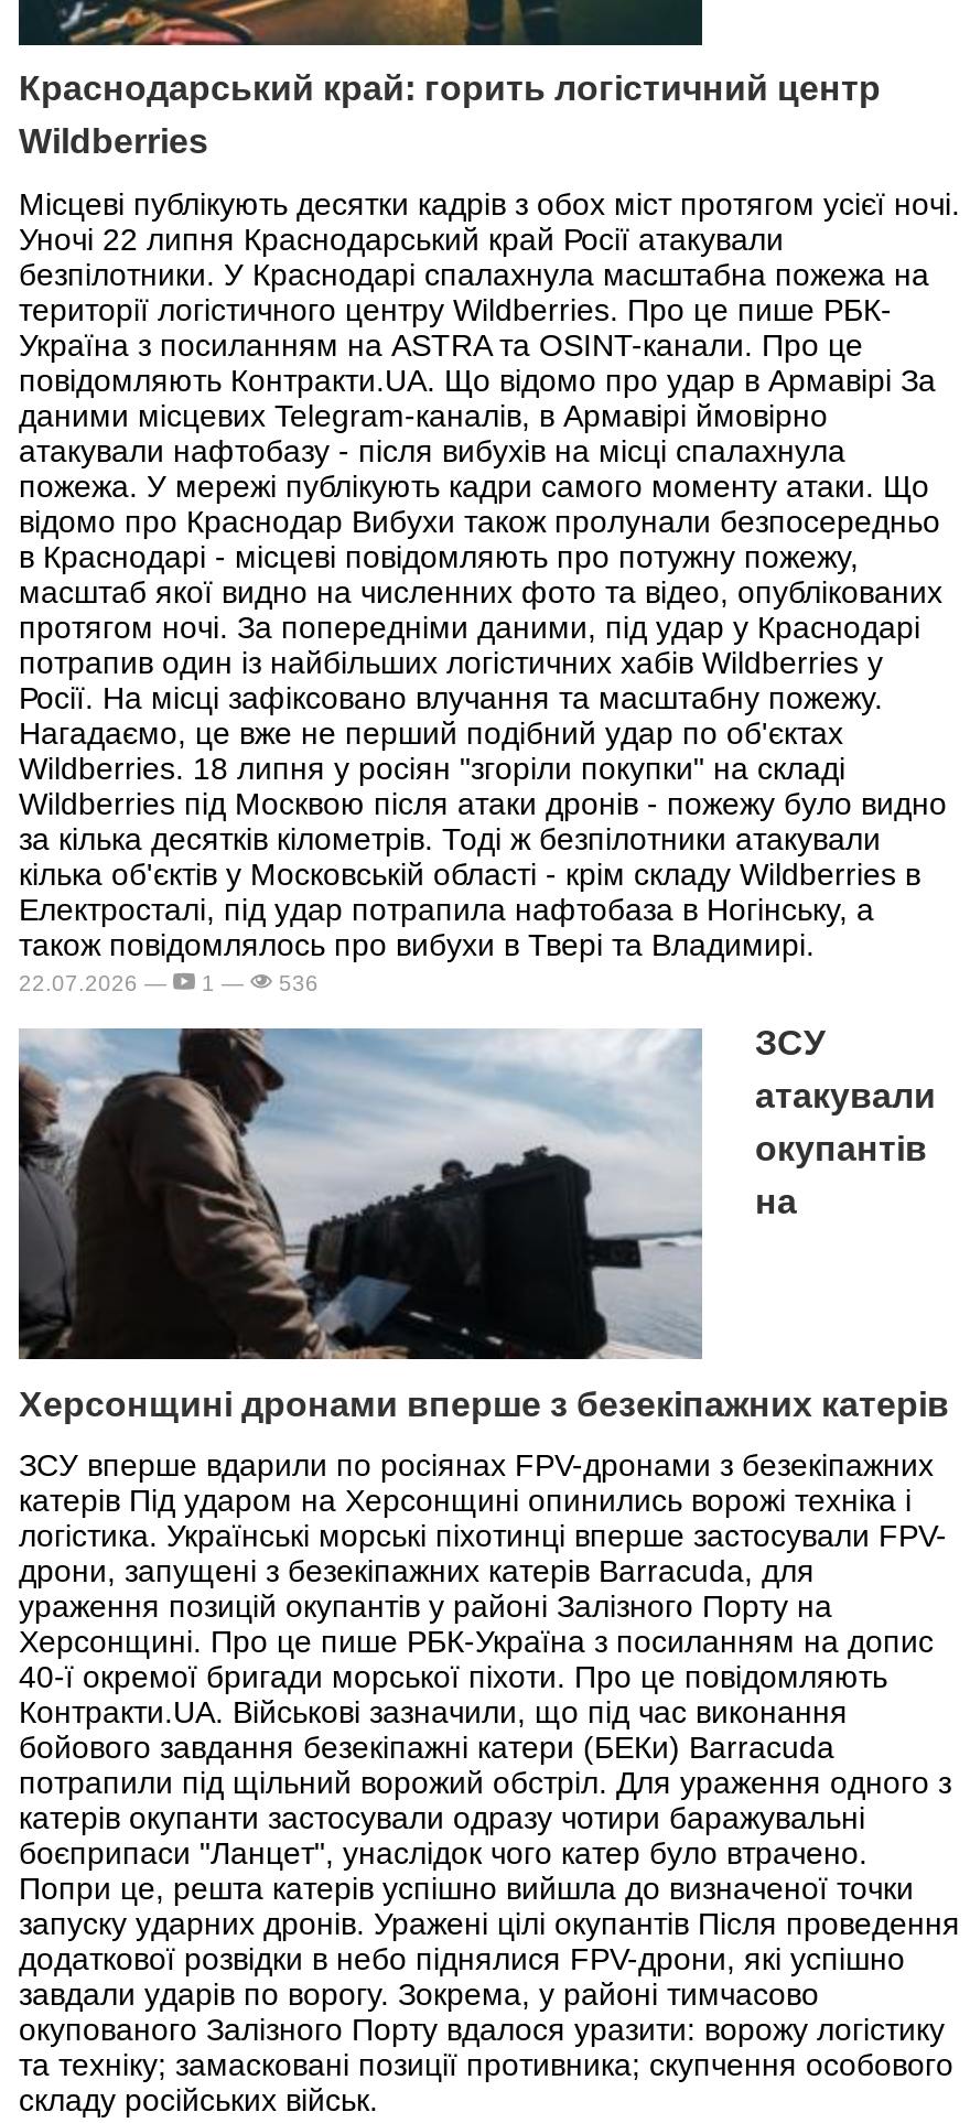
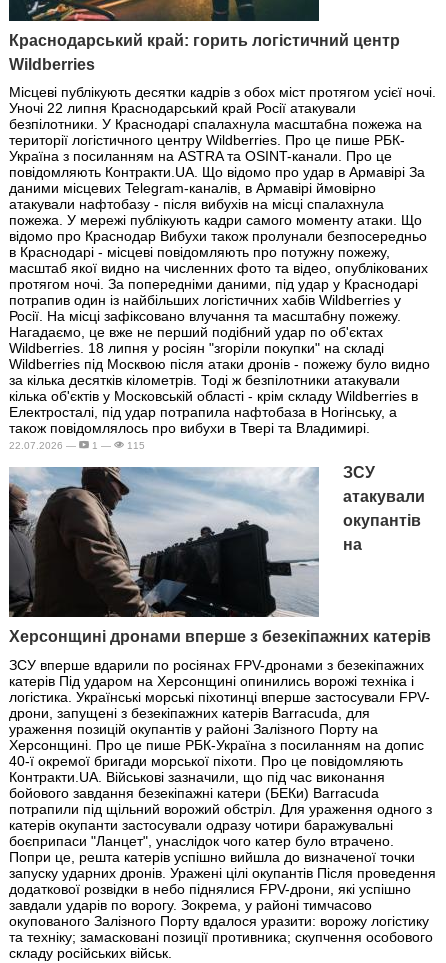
[19,971,319,995] 22.07.2026 — 1 — 536 -> [9,440,145,451] 22.07.2026 — 1 — 115

